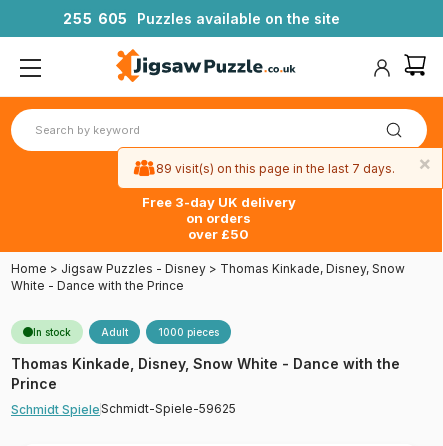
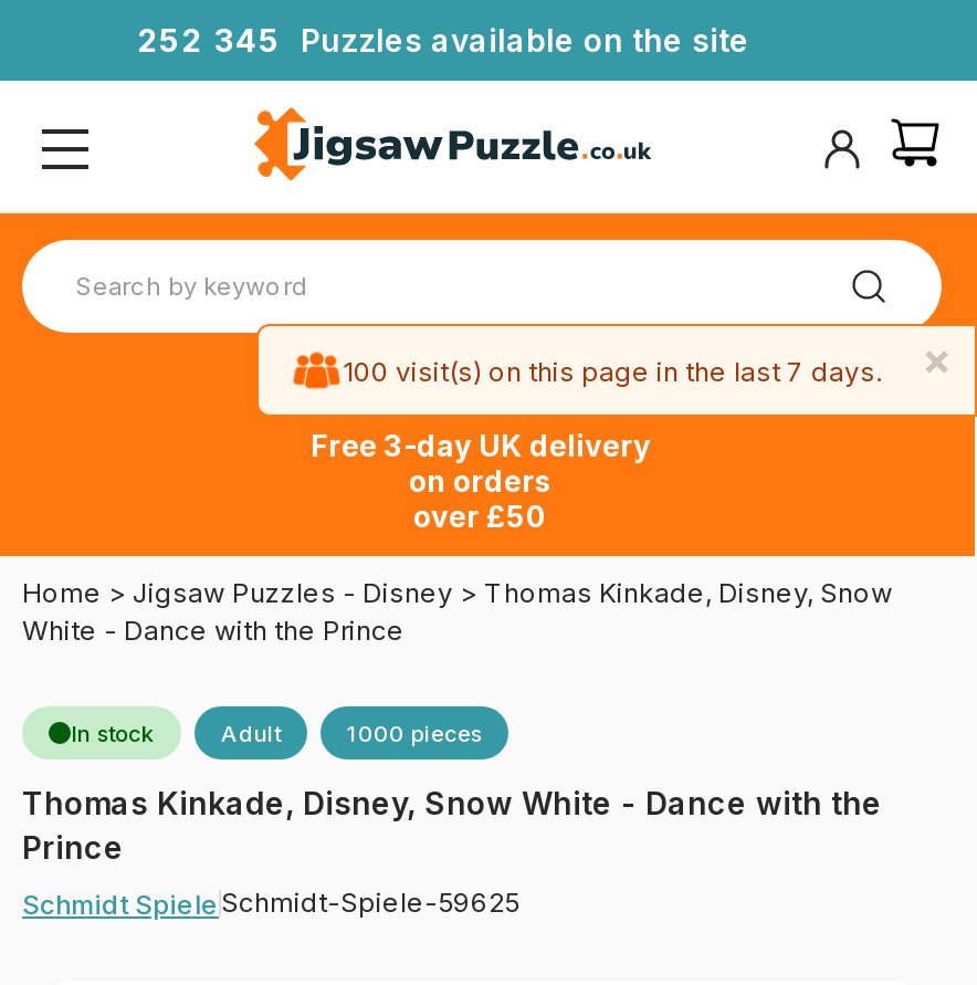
[63,9,340,27] 25 5 605 Puzzles available on the site -> [137,20,749,59] 25 2 345 Puzzles available on the site
[156,160,395,175] 89 visit(s) on this page in the last 7 days. -> [343,354,882,387] 100 visit(s) on this page in the last 7 days.

